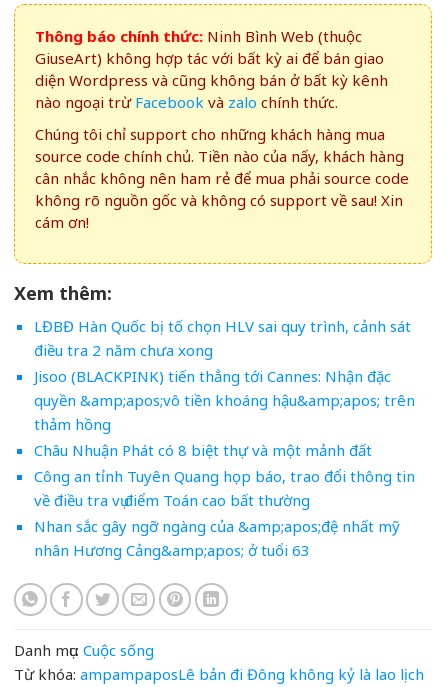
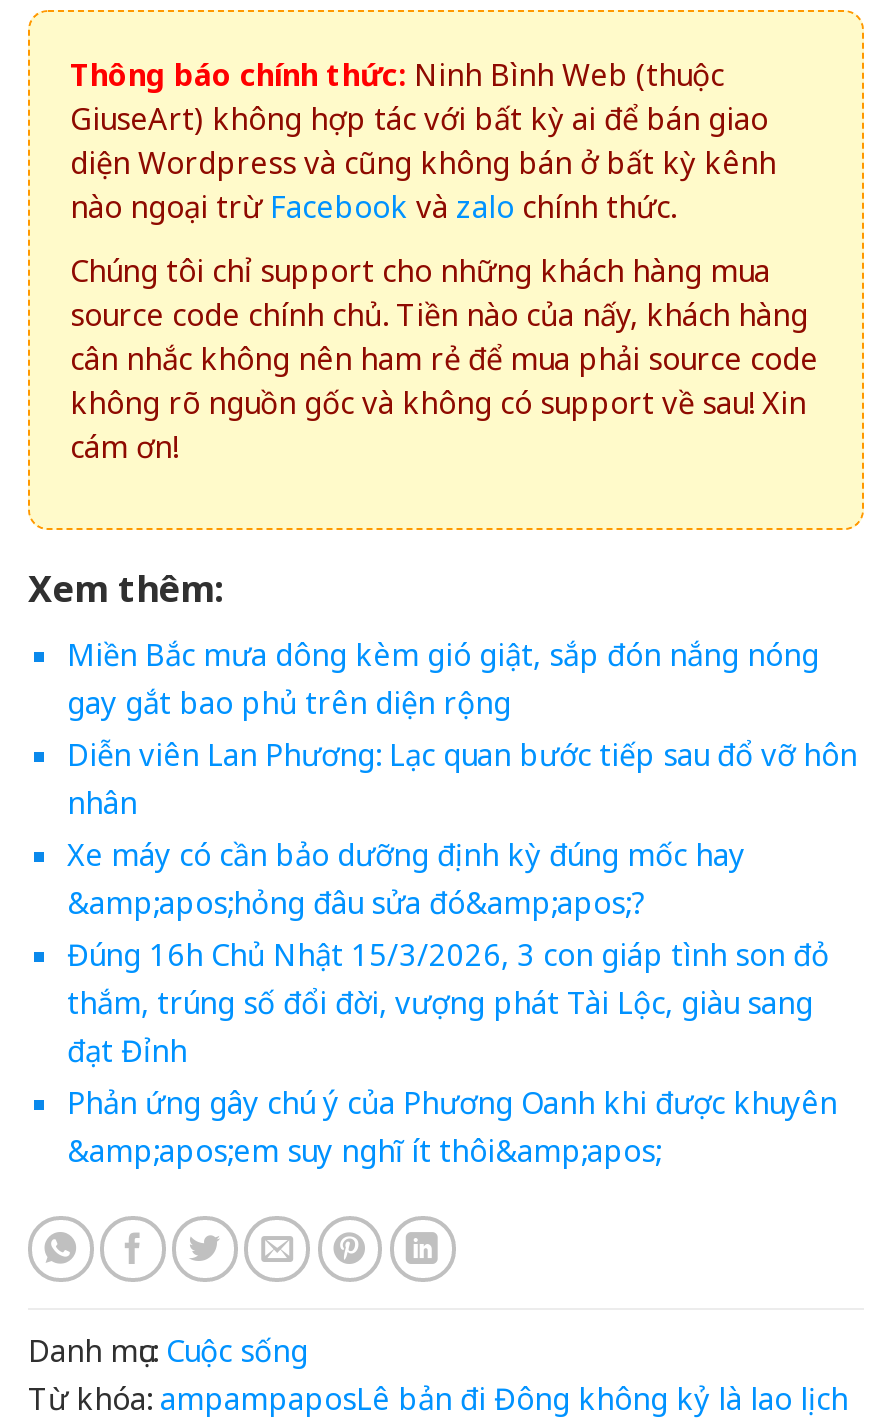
[33,316,414,560] LĐBĐ Hàn Quốc bị tố chọn HLV sai quy trình, cảnh sát | điều tra 2 năm chưa xong | Jisoo (BLACKPINK) tiến thẳng tới Cannes: Nhận đặc | quyền &amp;apos;vô tiền khoáng hậu&amp;apos; trên | thảm hồng | Châu Nhuận Phát có 8 biệt thự và một mảnh đất | Công an tỉnh Tuyên Quang họp báo, trao đổi thông tin | về điều tra vụ điểm Toán cao bất thường | Nhan sắc gây ngỡ ngàng của &amp;apos;đệ nhất mỹ | nhân Hương Cảng&amp;apos; ở tuổi 63 -> [67,635,857,1171] Miền Bắc mưa dông kèm gió giật, sắp đón nắng nóng | gay gắt bao phủ trên diện rộng | Diễn viên Lan Phương: Lạc quan bước tiếp sau đổ vỡ hôn | nhân | Xe máy có cần bảo dưỡng định kỳ đúng mốc hay | &amp;apos;hỏng đâu sửa đó&amp;apos;? | Đúng 16h Chủ Nhật 15/3/2026, 3 con giáp tình son đỏ | thắm, trúng số đổi đời, vượng phát Tài Lộc, giàu sang | đạt Đỉnh | Phản ứng gây chú ý của Phương Oanh khi được khuyên | &amp;apos;em suy nghĩ ít thôi&amp;apos;

